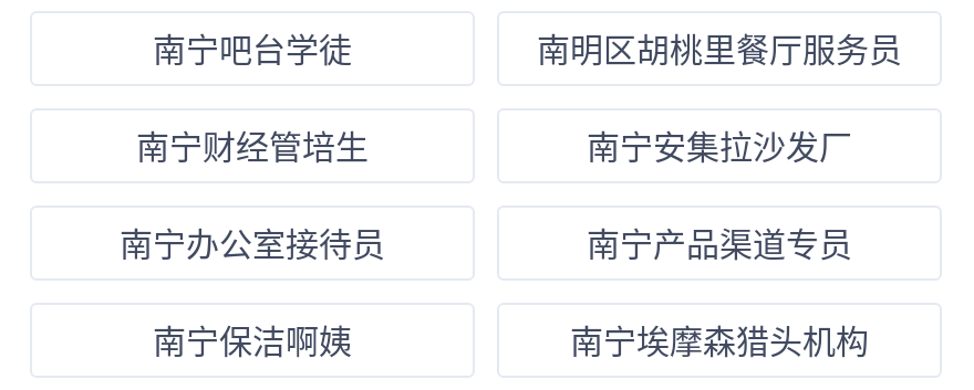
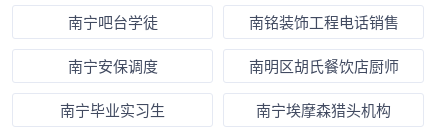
[120,24,902,362] 南明区胡桃里餐厅服务员 | 南宁财经管培生 | 南宁安集拉沙发厂 | 南宁办公室接待员 | 南宁产品渠道专员 | 南宁保洁啊姨 -> [60,11,398,120] 南铭装饰工程电话销售 | 南宁安保调度 | 南明区胡氏餐饮店厨师 | 南宁毕业实习生

